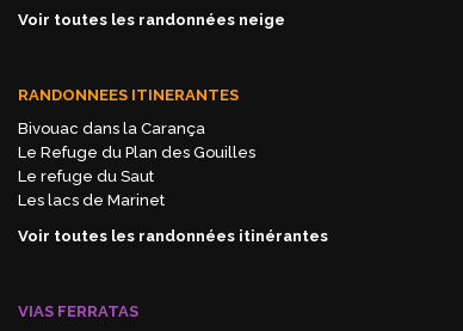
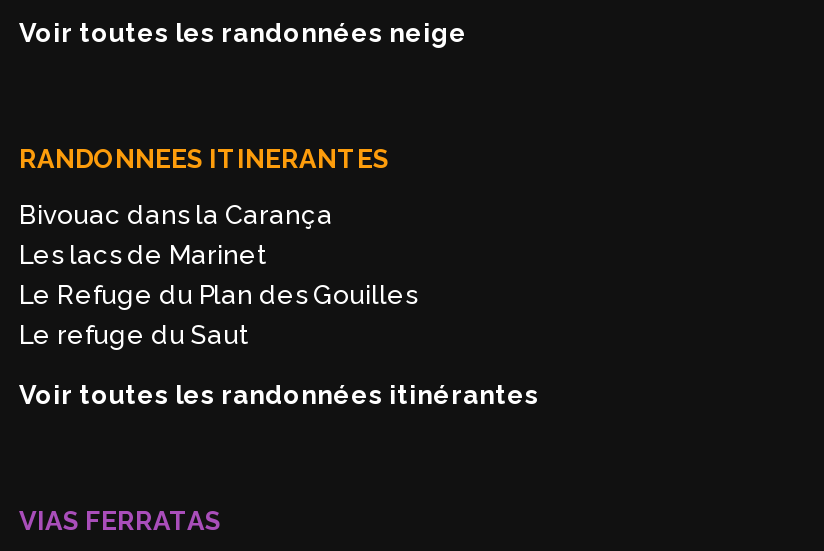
moved [18,143,255,185] -> [19,280,417,350]: Le Refuge du Plan des Gouilles | Le refuge du Saut
moved [18,191,165,209] -> [19,240,265,270]: Les lacs de Marinet

